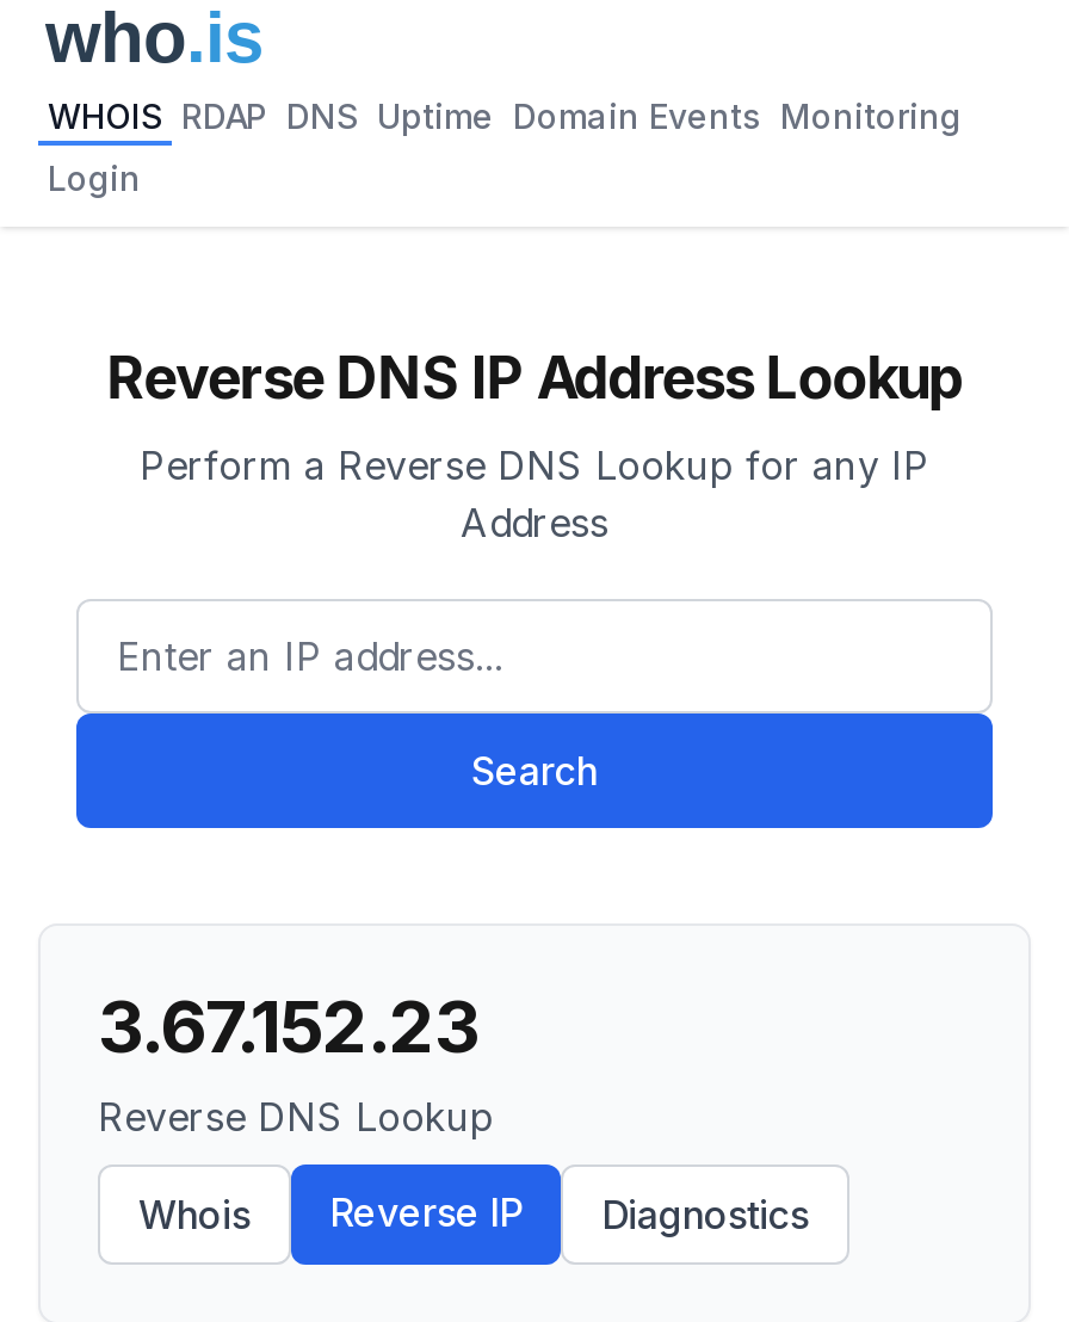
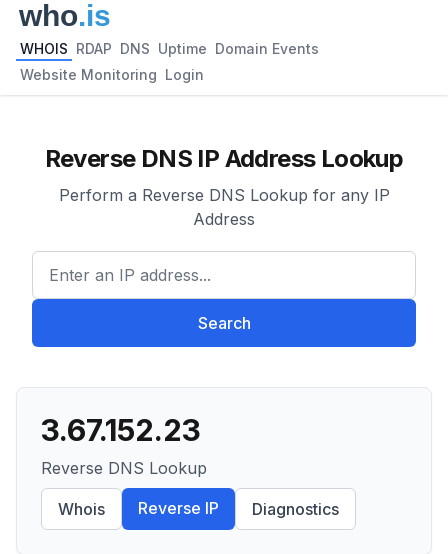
[48,95,962,136] WHOIS RDAP DNS Uptime Domain Events Monitoring -> [20,40,319,57] WHOIS RDAP DNS Uptime Domain Events
[48,157,141,198] Login -> [20,66,204,83] Website Monitoring Login

